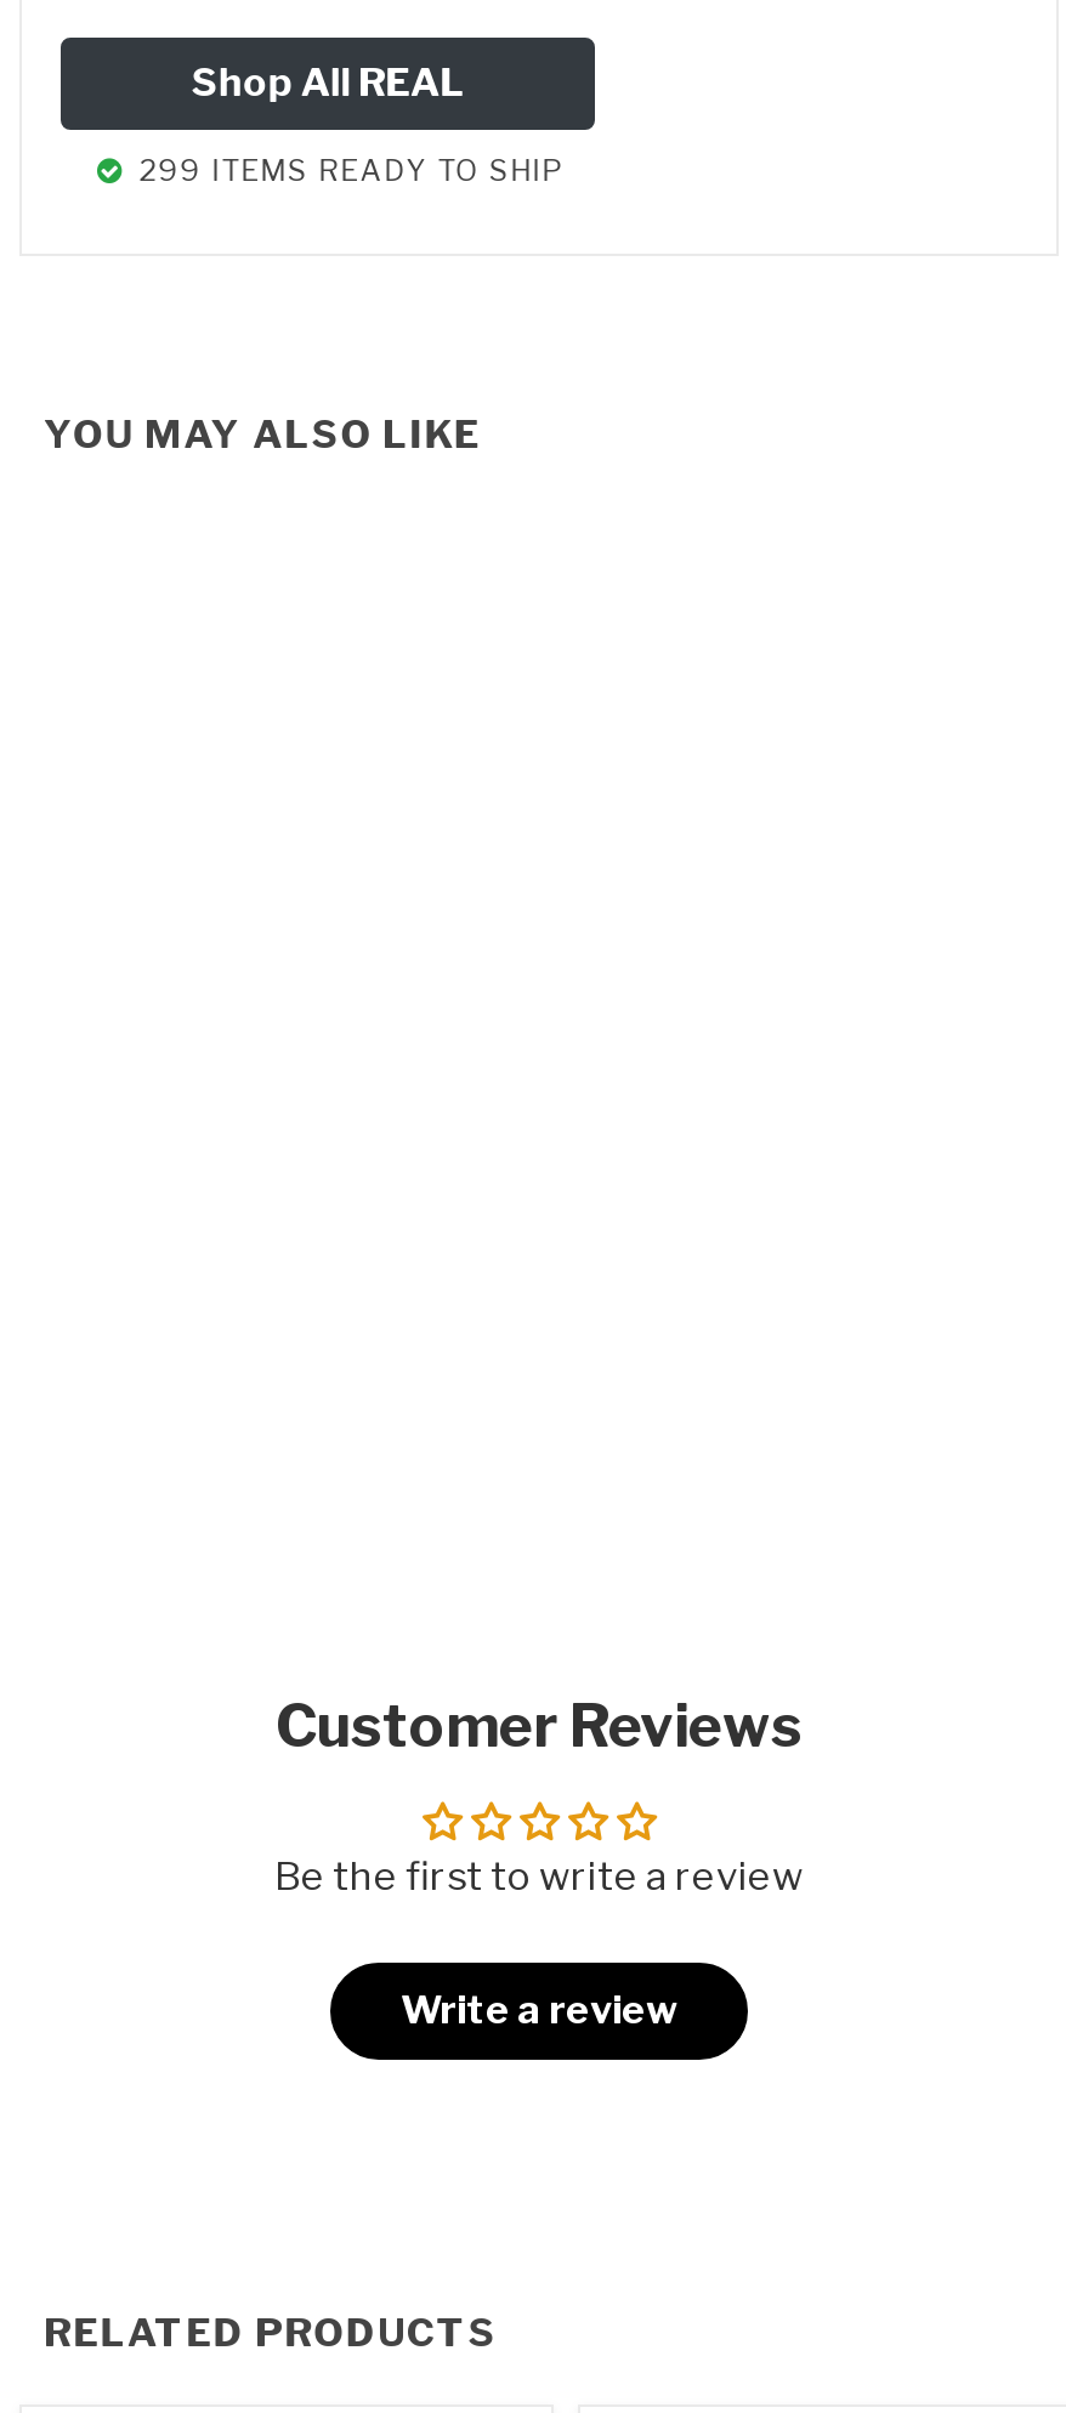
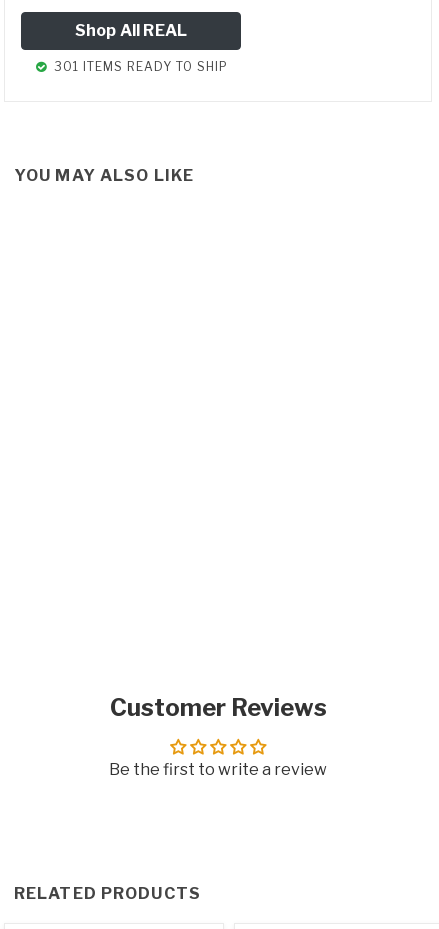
[129,152,564,189] 299 ITEMS READY TO SHIP -> [50,59,228,74] 301 ITEMS READY TO SHIP
[401,1986,677,2032] Write a review -> none

